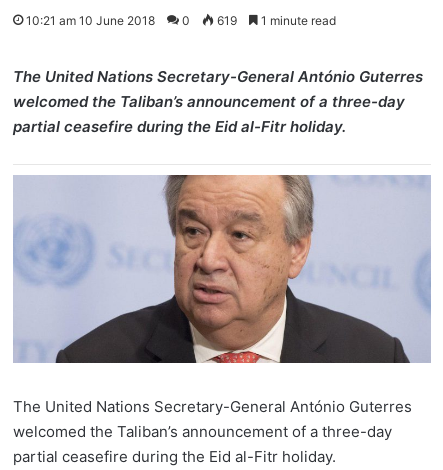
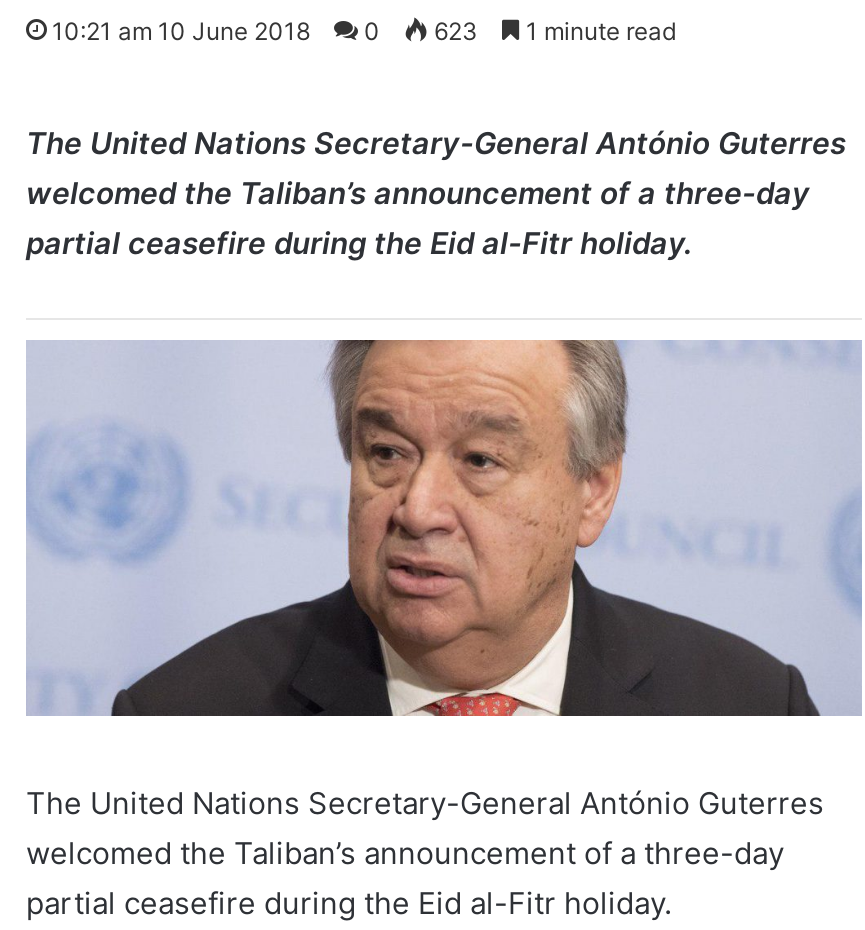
[26,13,336,28] 10:21 am 10 June 2018 0 619 1 minute read -> [52,16,676,46] 10:21 am 10 June 2018 0 623 1 minute read

